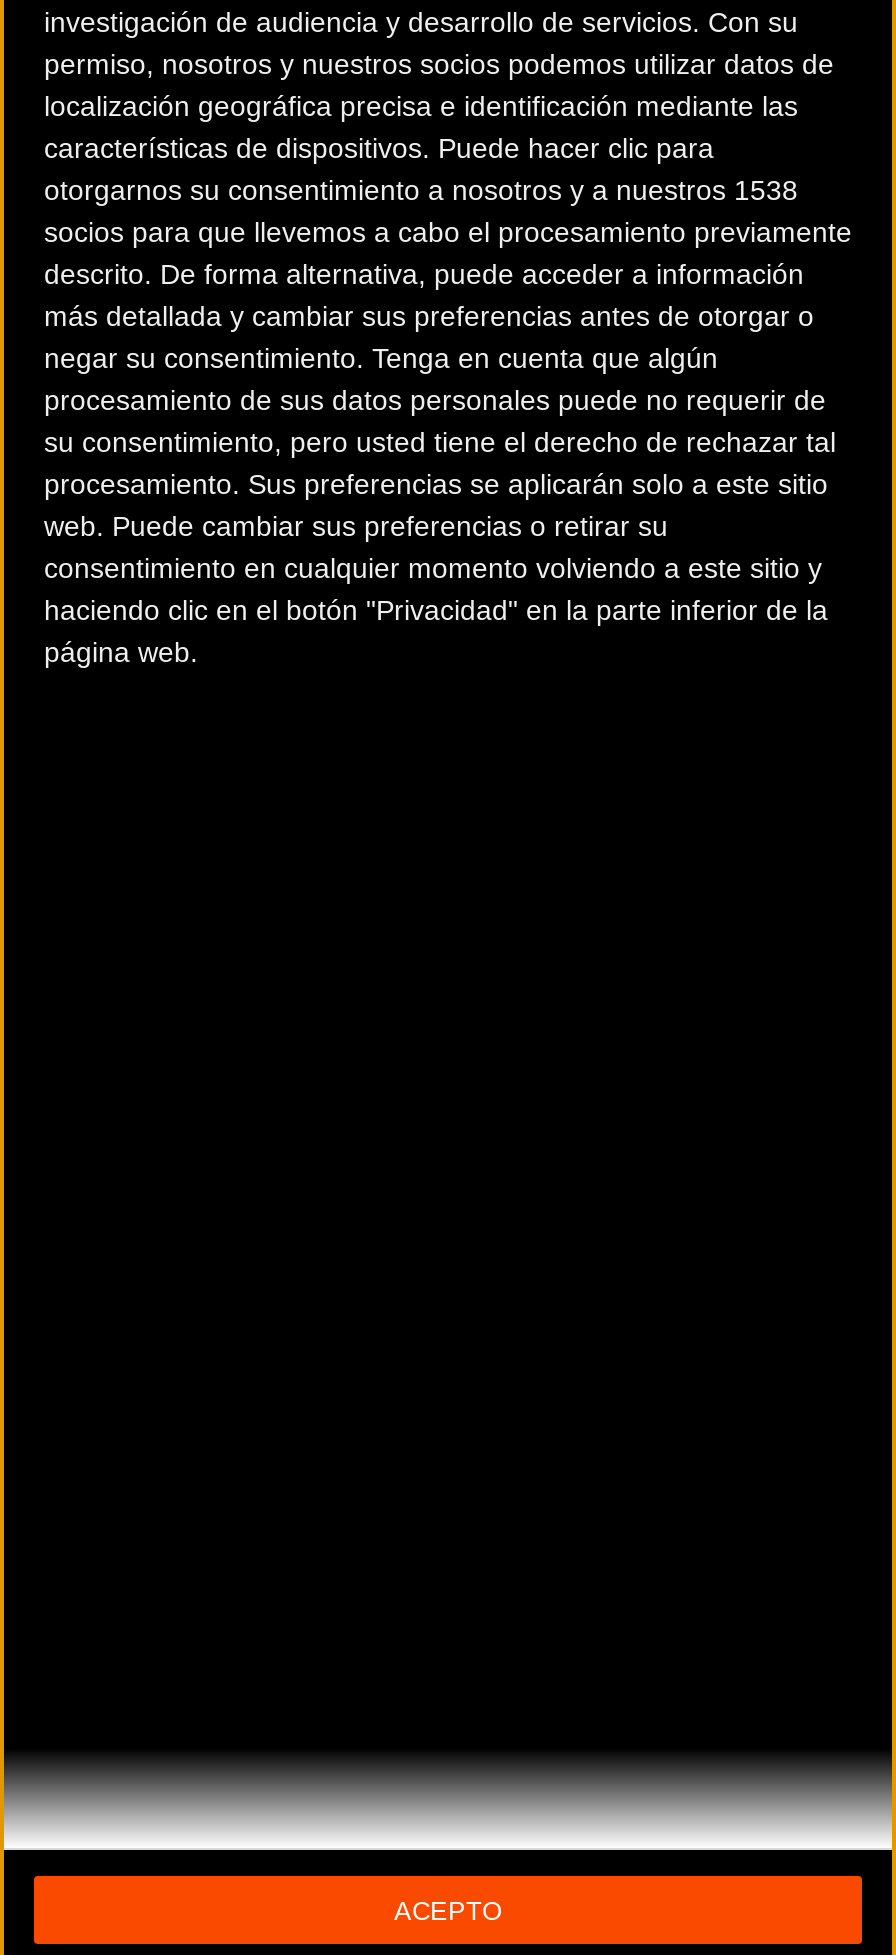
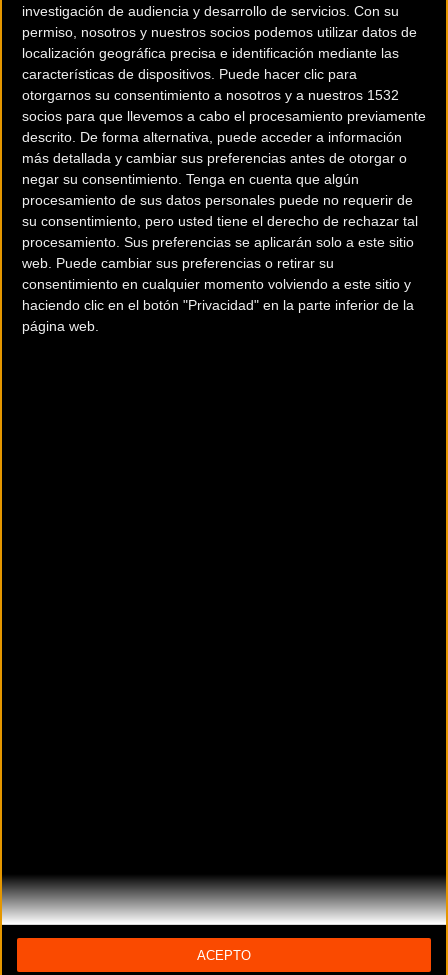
[44,173,798,205] otorgarnos su consentimiento a nosotros y a nuestros 1538 -> [22,87,399,103] otorgarnos su consentimiento a nosotros y a nuestros 1532

